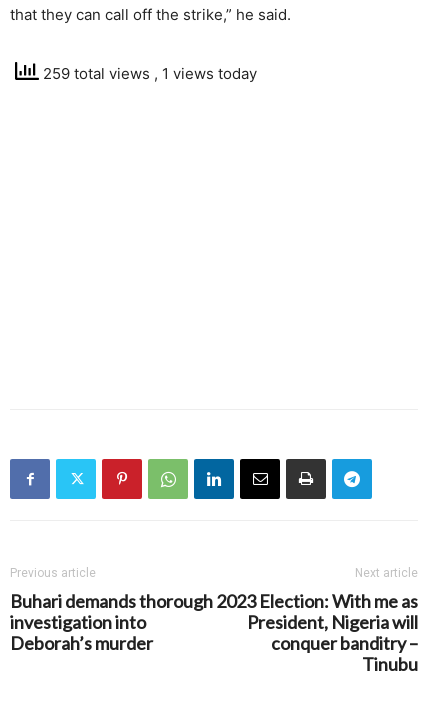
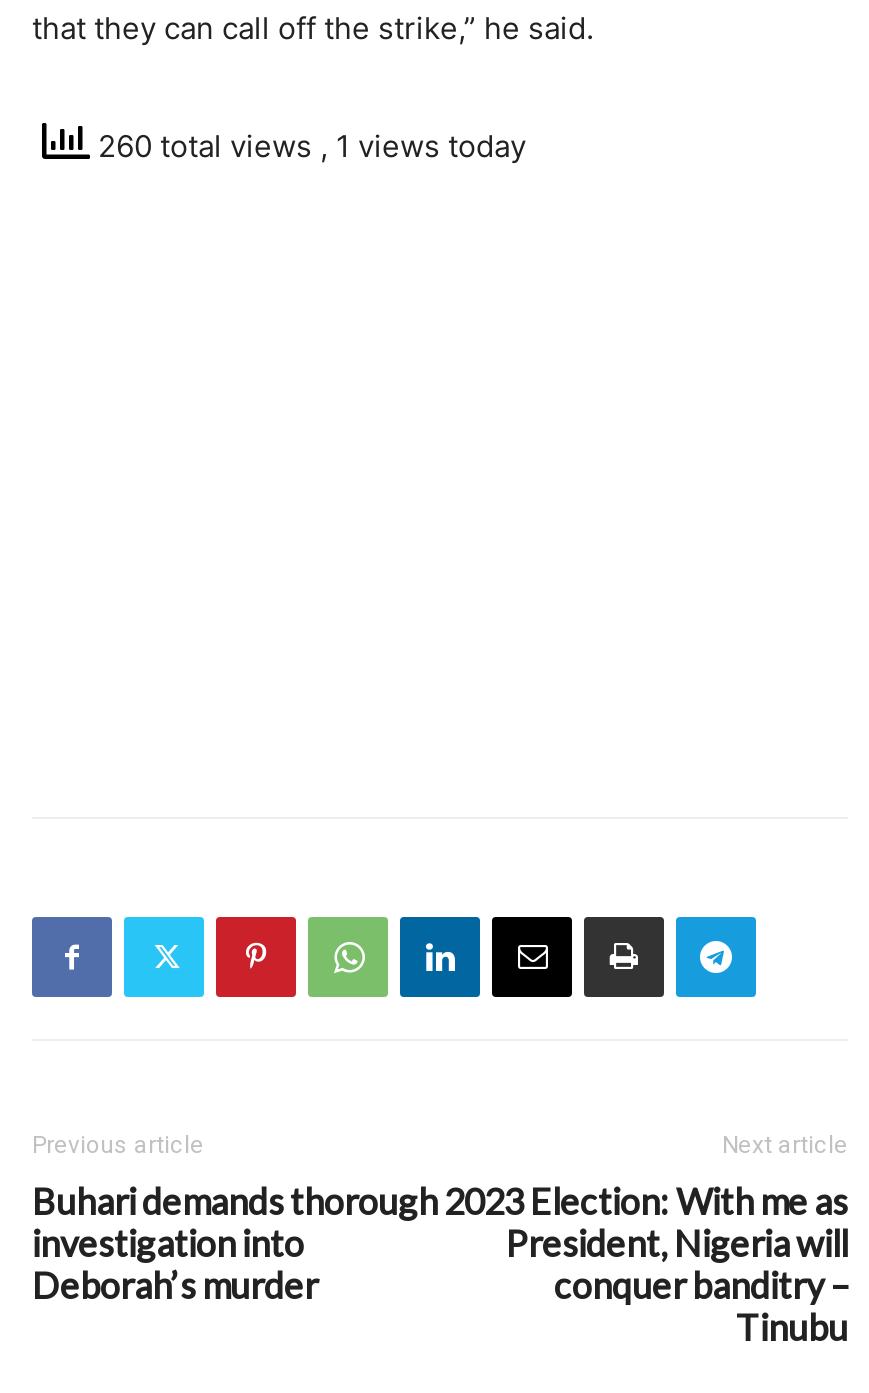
[39,64,257,83] 259 total views, 1 views today -> [90,127,526,165] 260 total views, 1 views today

